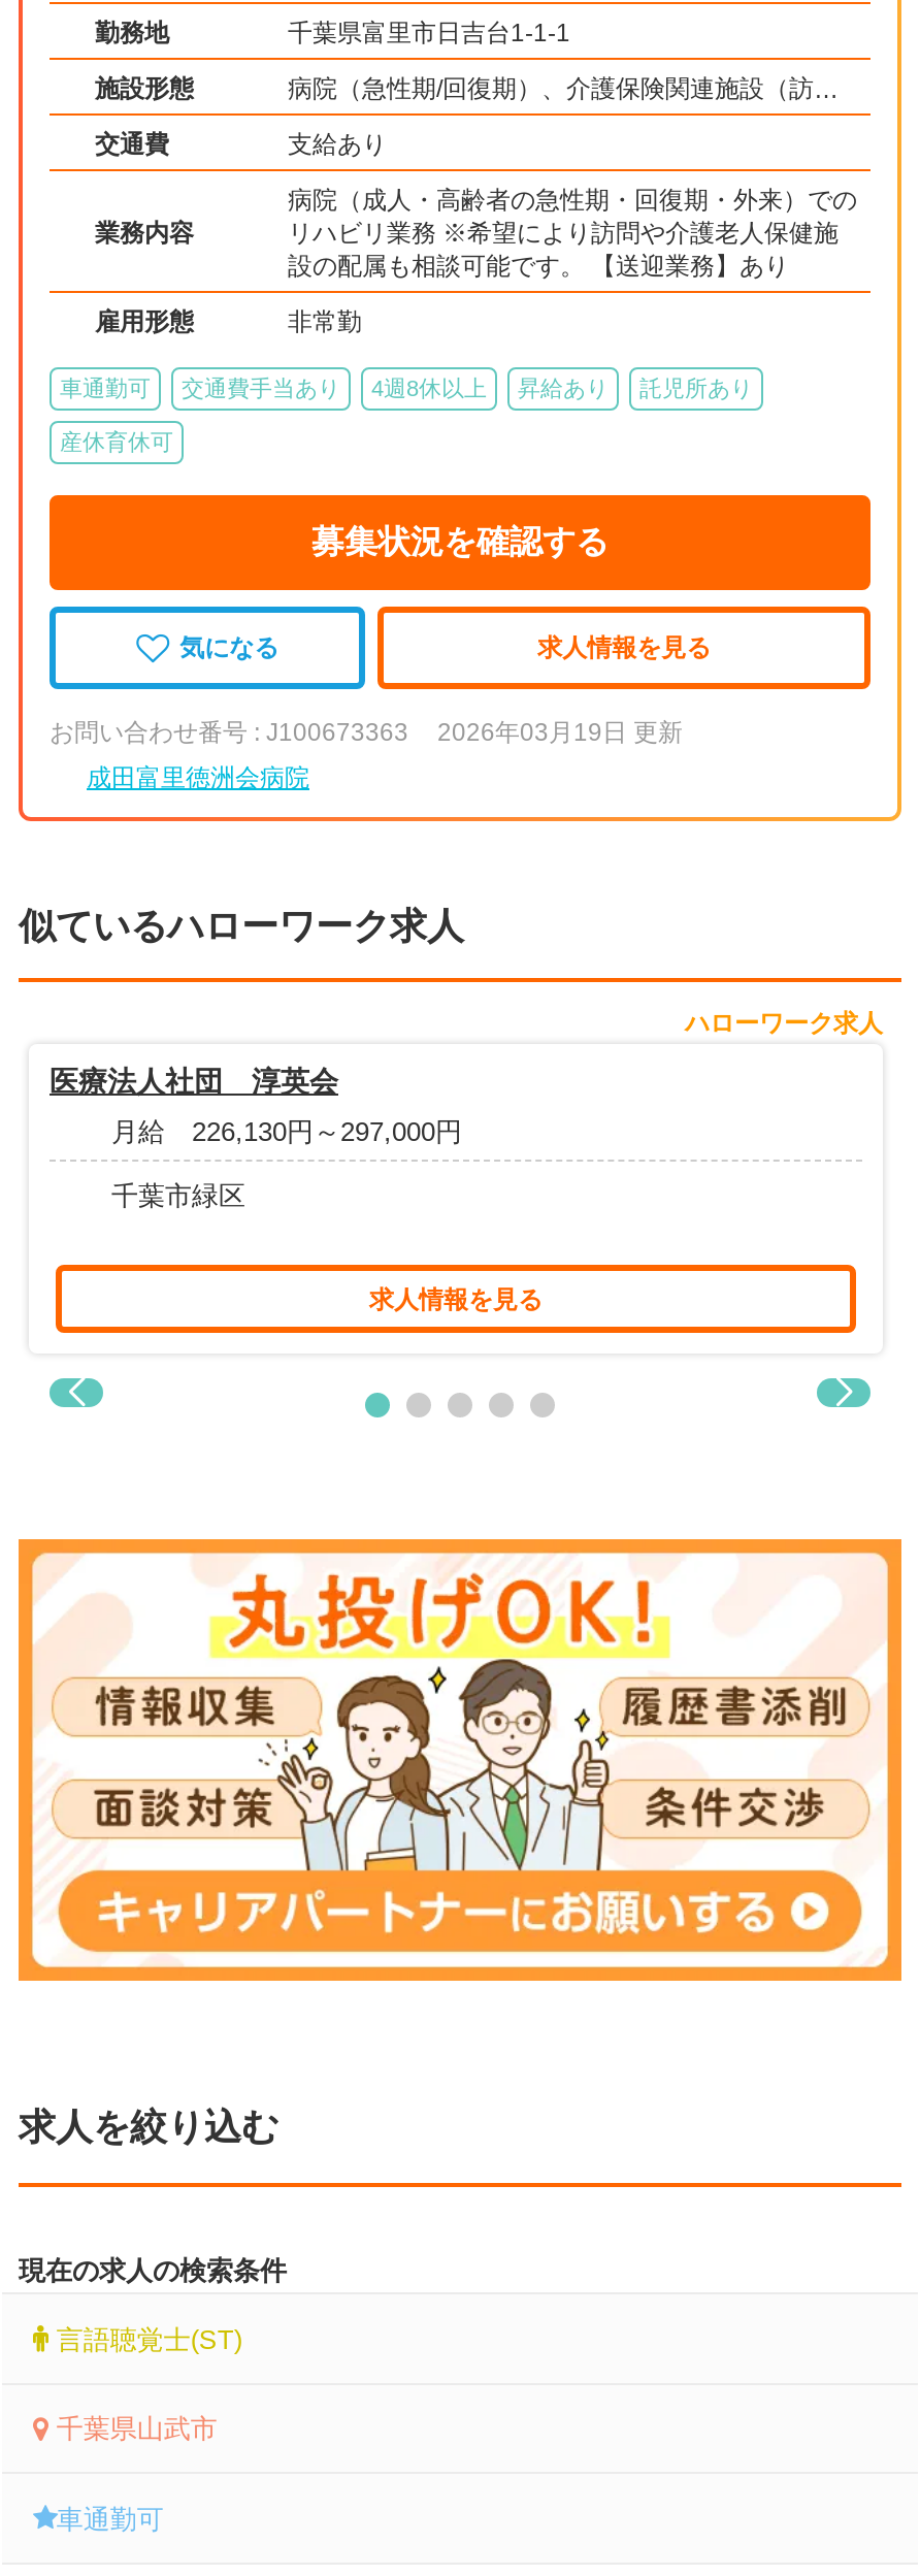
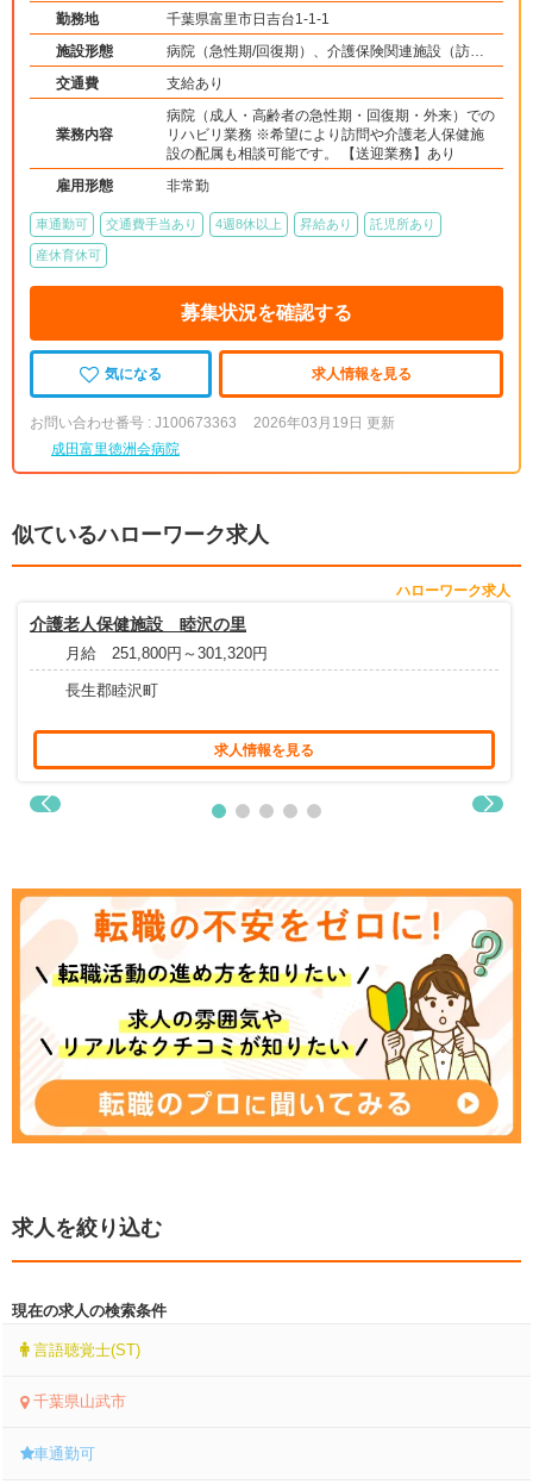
[50,1065,338,1098] 医療法人社団 淳英会 -> [30,615,246,634] 介護老人保健施設 睦沢の里
[111,1117,462,1148] 月給 226,130円～297,000円 -> [65,645,268,663] 月給 251,800円～301,320円
[111,1181,245,1212] 千葉市緑区 -> [65,682,158,700] 長生郡睦沢町
[52,1572,873,1935] [image] -> [31,908,504,1117] [image]

